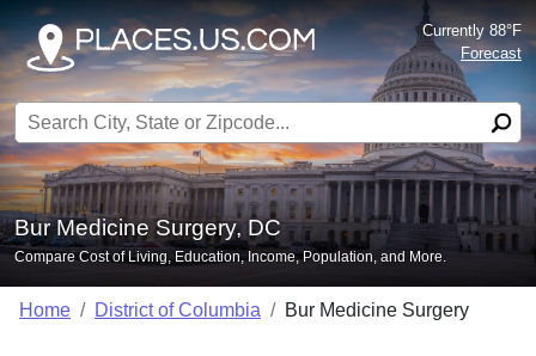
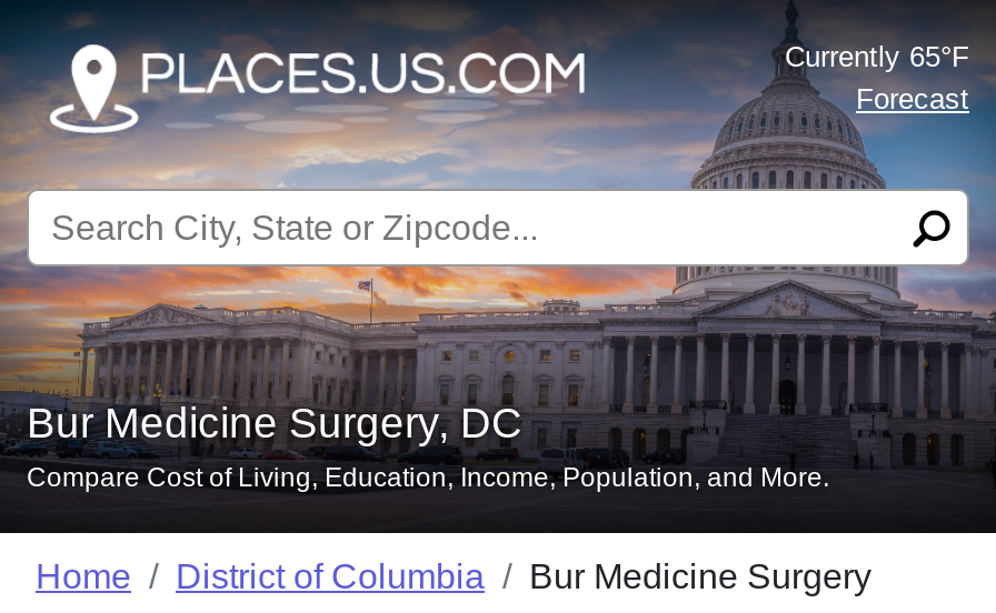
[422,22,522,39] Currently 88°F -> [785,40,969,73] Currently 65°F

